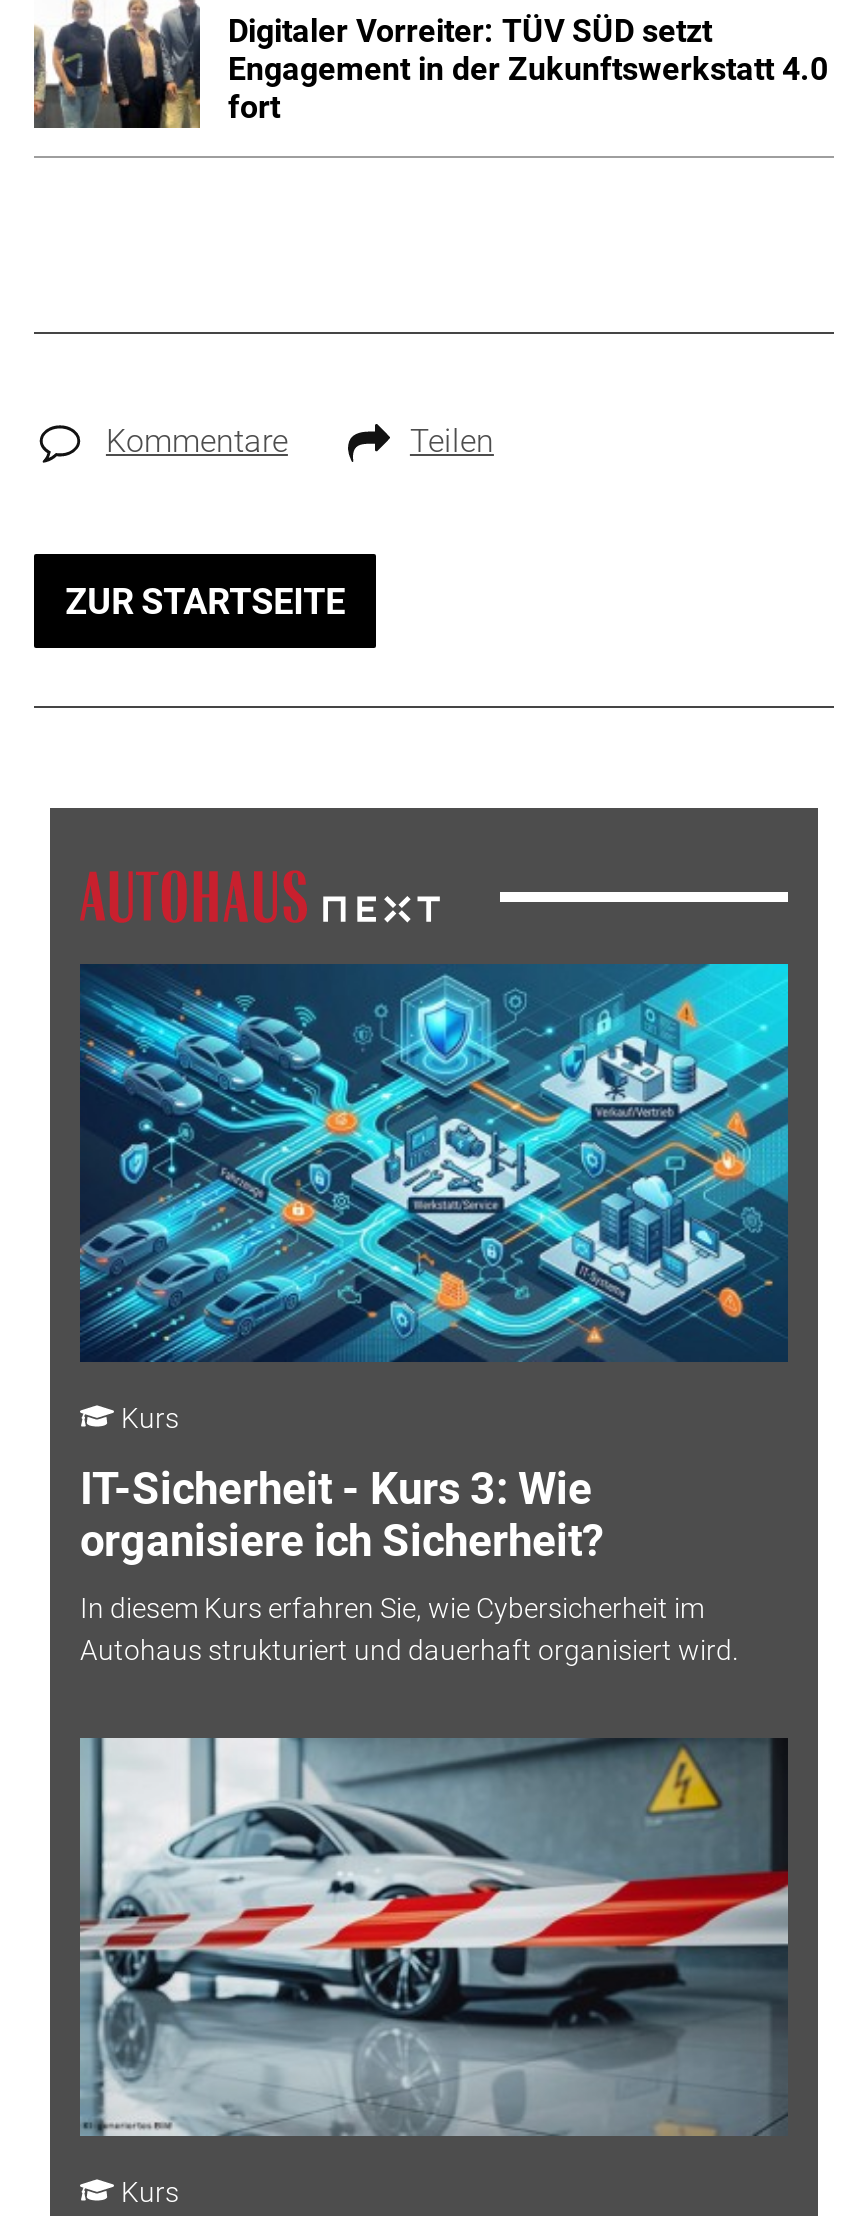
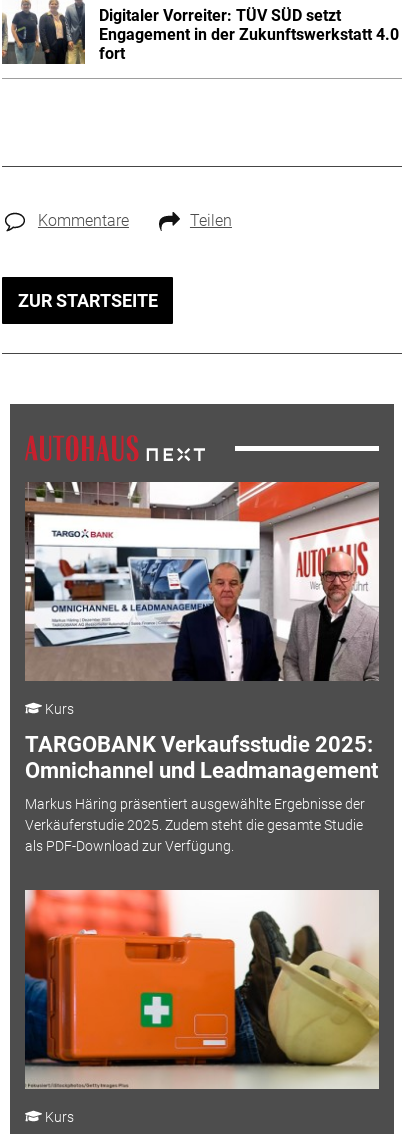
[80,962,790,1362] [image] -> [24,481,380,682] [image]
[80,1463,604,1565] IT-Sicherheit - Kurs 3: Wie | organisiere ich Sicherheit? -> [25,732,378,783] TARGOBANK Verkaufsstudie 2025: | Omnichannel und Leadmanagement
[80,1592,738,1666] In diesem Kurs erfahren Sie, wie Cybersicherheit im | Autohaus strukturiert und dauerhaft organisiert wird. -> [25,796,365,854] Markus Häring präsentiert ausgewählte Ergebnisse der | Verkäuferstudie 2025. Zudem steht die gesamte Studie | als PDF-Download zur Verfügung.
[78,1736,788,2136] [image] -> [25,889,380,1090] [image]

